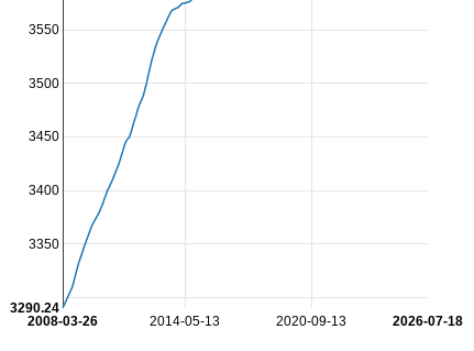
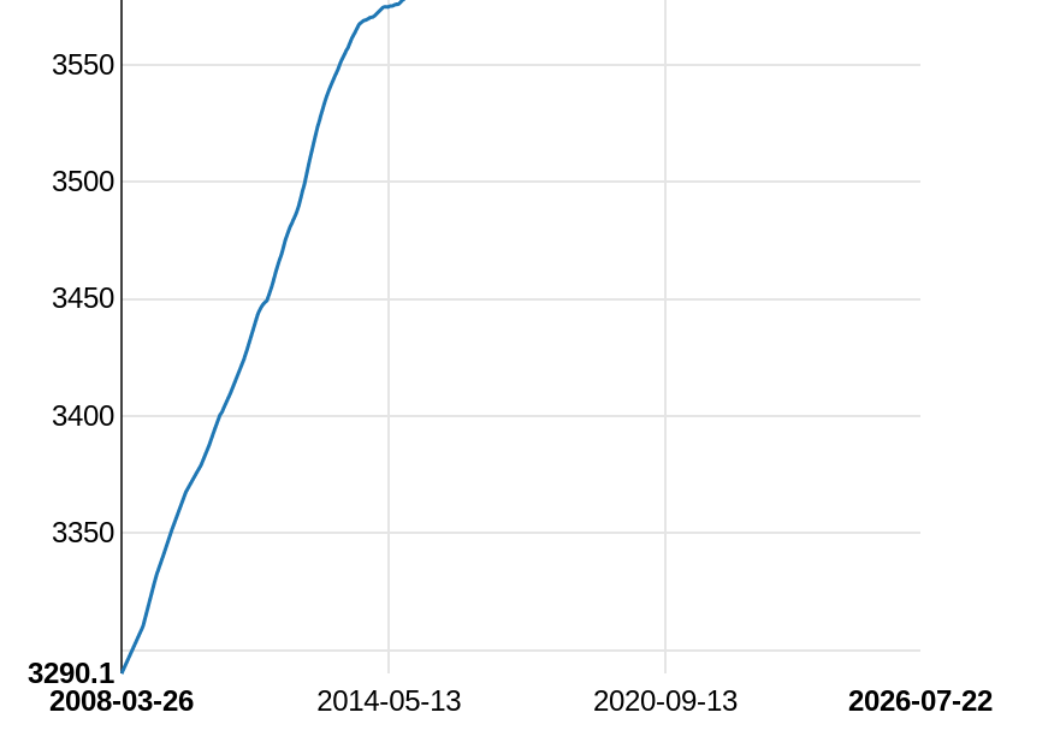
[10,300,59,316] 3290.24 -> [28,657,114,690] 3290.1
[393,313,463,329] 2026-07-18 -> [848,685,993,718] 2026-07-22

